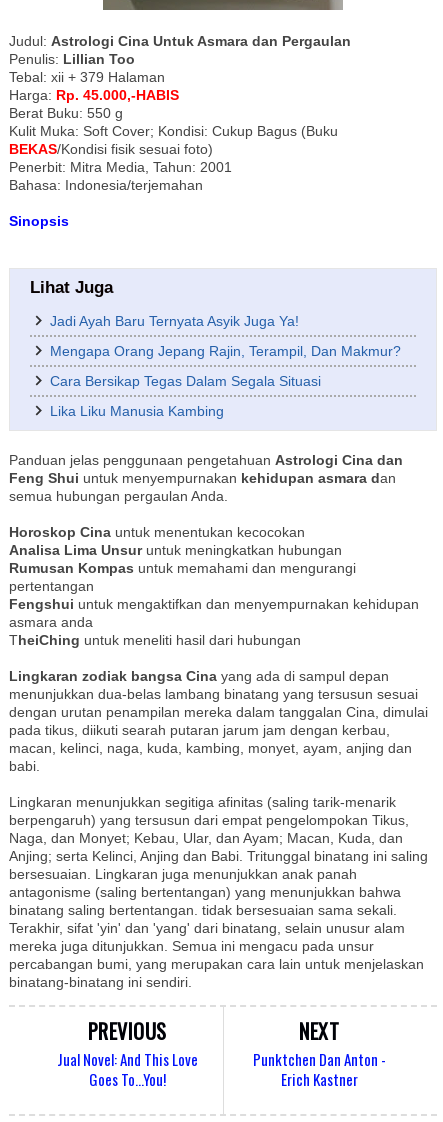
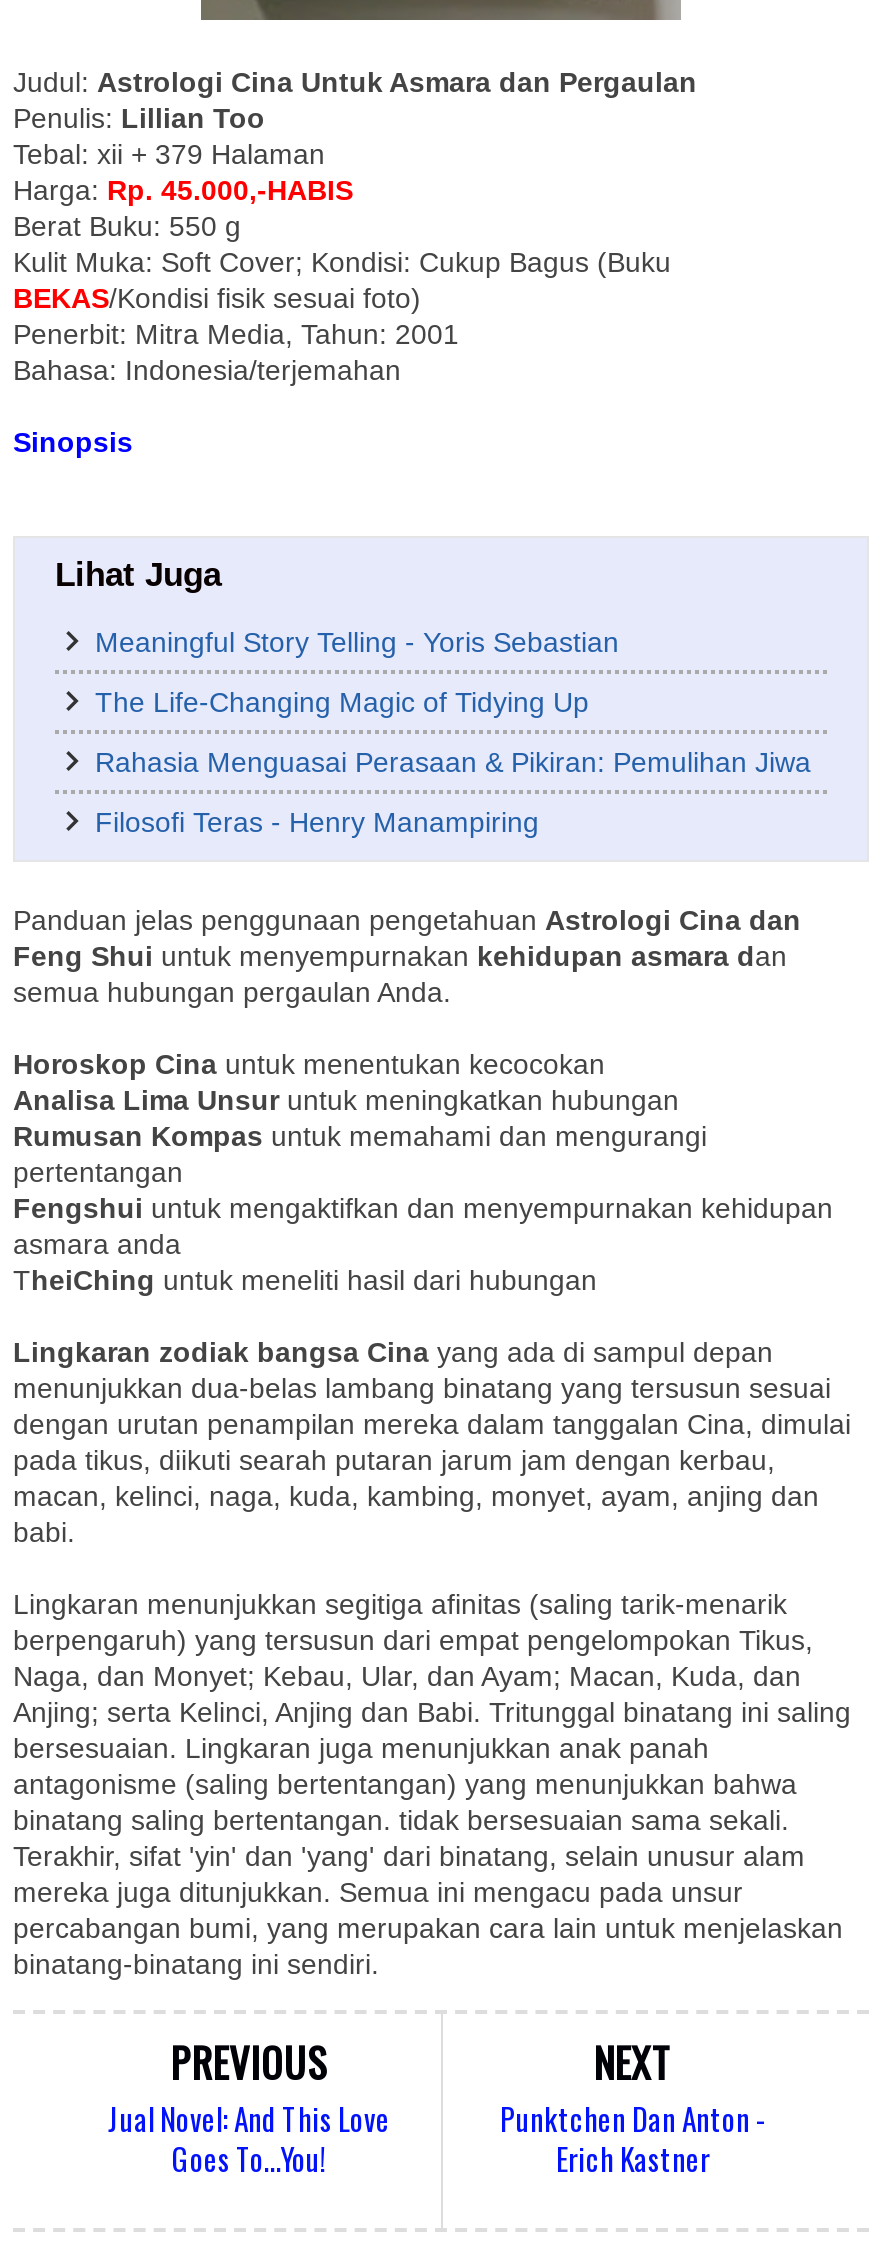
[50,312,299,328] Jadi Ayah Baru Ternyata Asyik Juga Ya! -> [95,625,619,657] Meaningful Story Telling - Yoris Sebastian
[50,342,401,358] Mengapa Orang Jepang Rajin, Terampil, Dan Makmur? -> [95,685,589,717] The Life-Changing Magic of Tidying Up
[50,372,321,388] Cara Bersikap Tegas Dalam Segala Situasi -> [95,745,811,777] Rahasia Menguasai Perasaan & Pikiran: Pemulihan Jiwa
[50,402,224,418] Lika Liku Manusia Kambing -> [95,805,539,837] Filosofi Teras - Henry Manampiring

